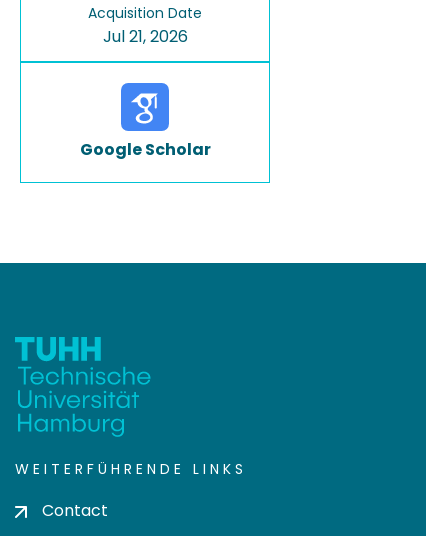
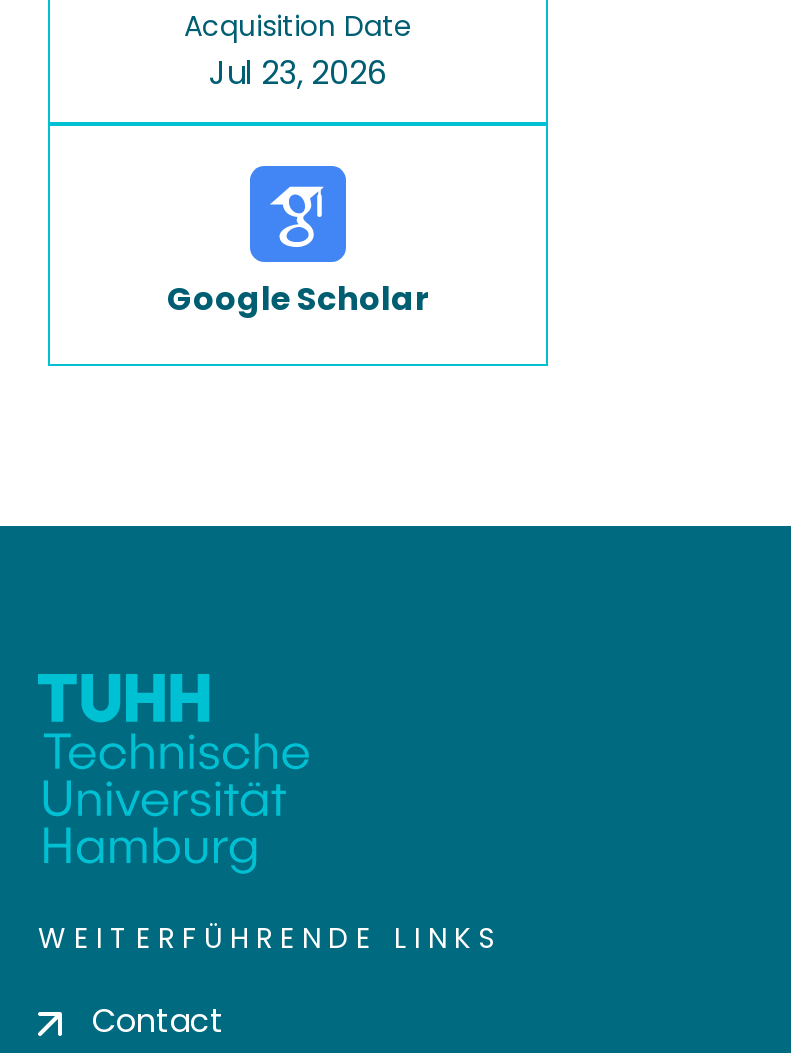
[102,25,187,48] Jul 21, 2026 -> [209,50,387,96] Jul 23, 2026

